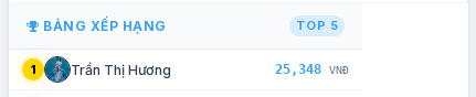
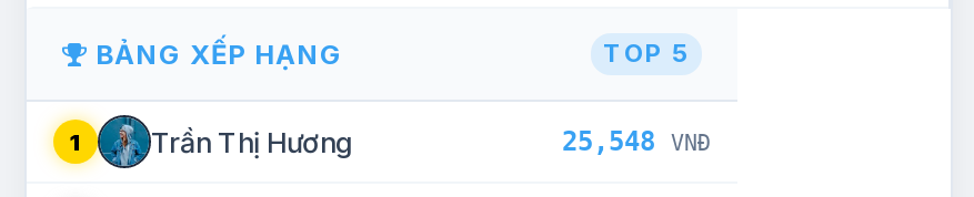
[275,61,349,77] 25,348 VNĐ -> [562,125,711,156] 25,548 VNĐ

